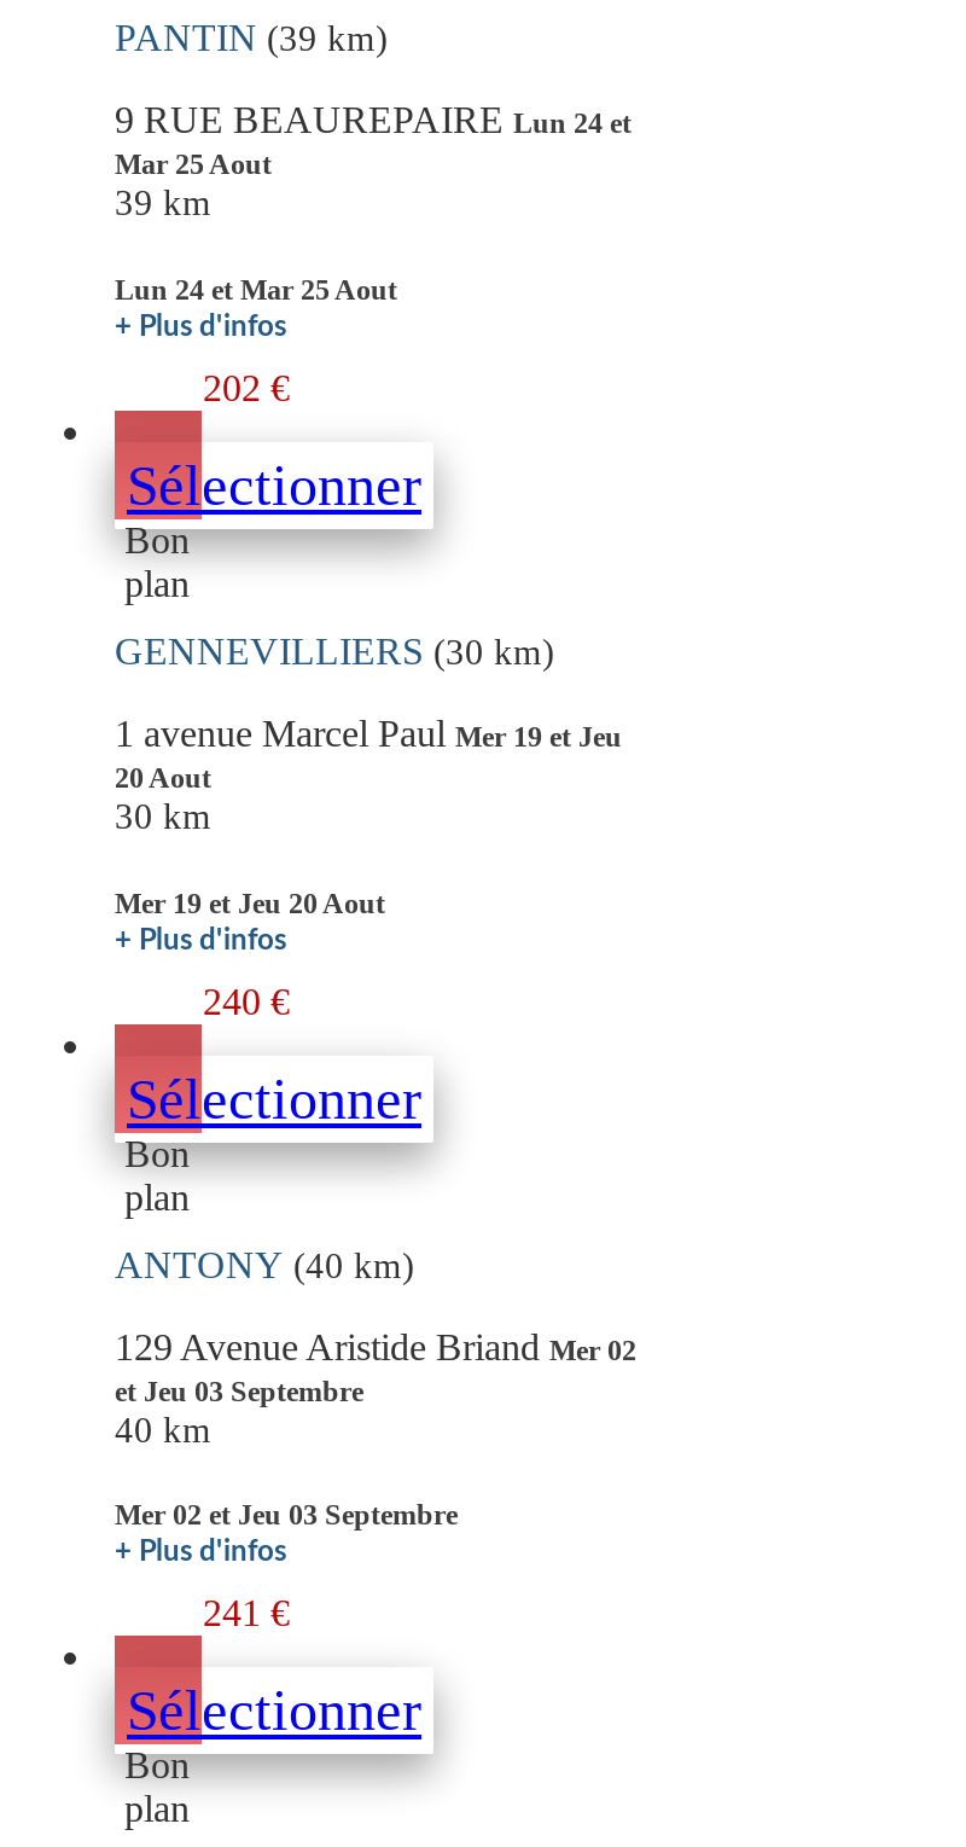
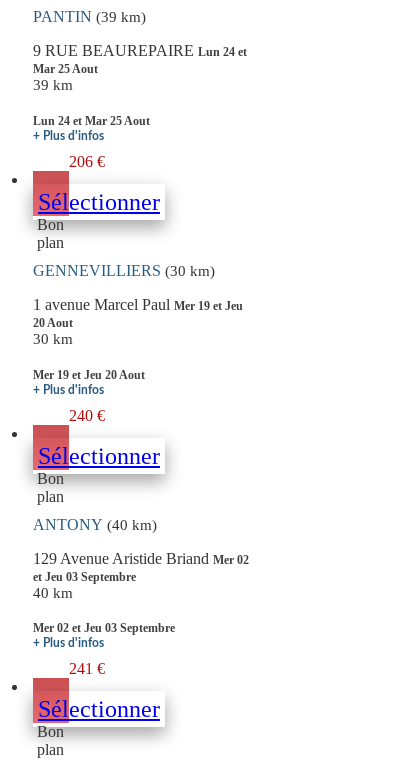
[203,367,290,409] 202 € -> [69,153,105,170] 206 €

